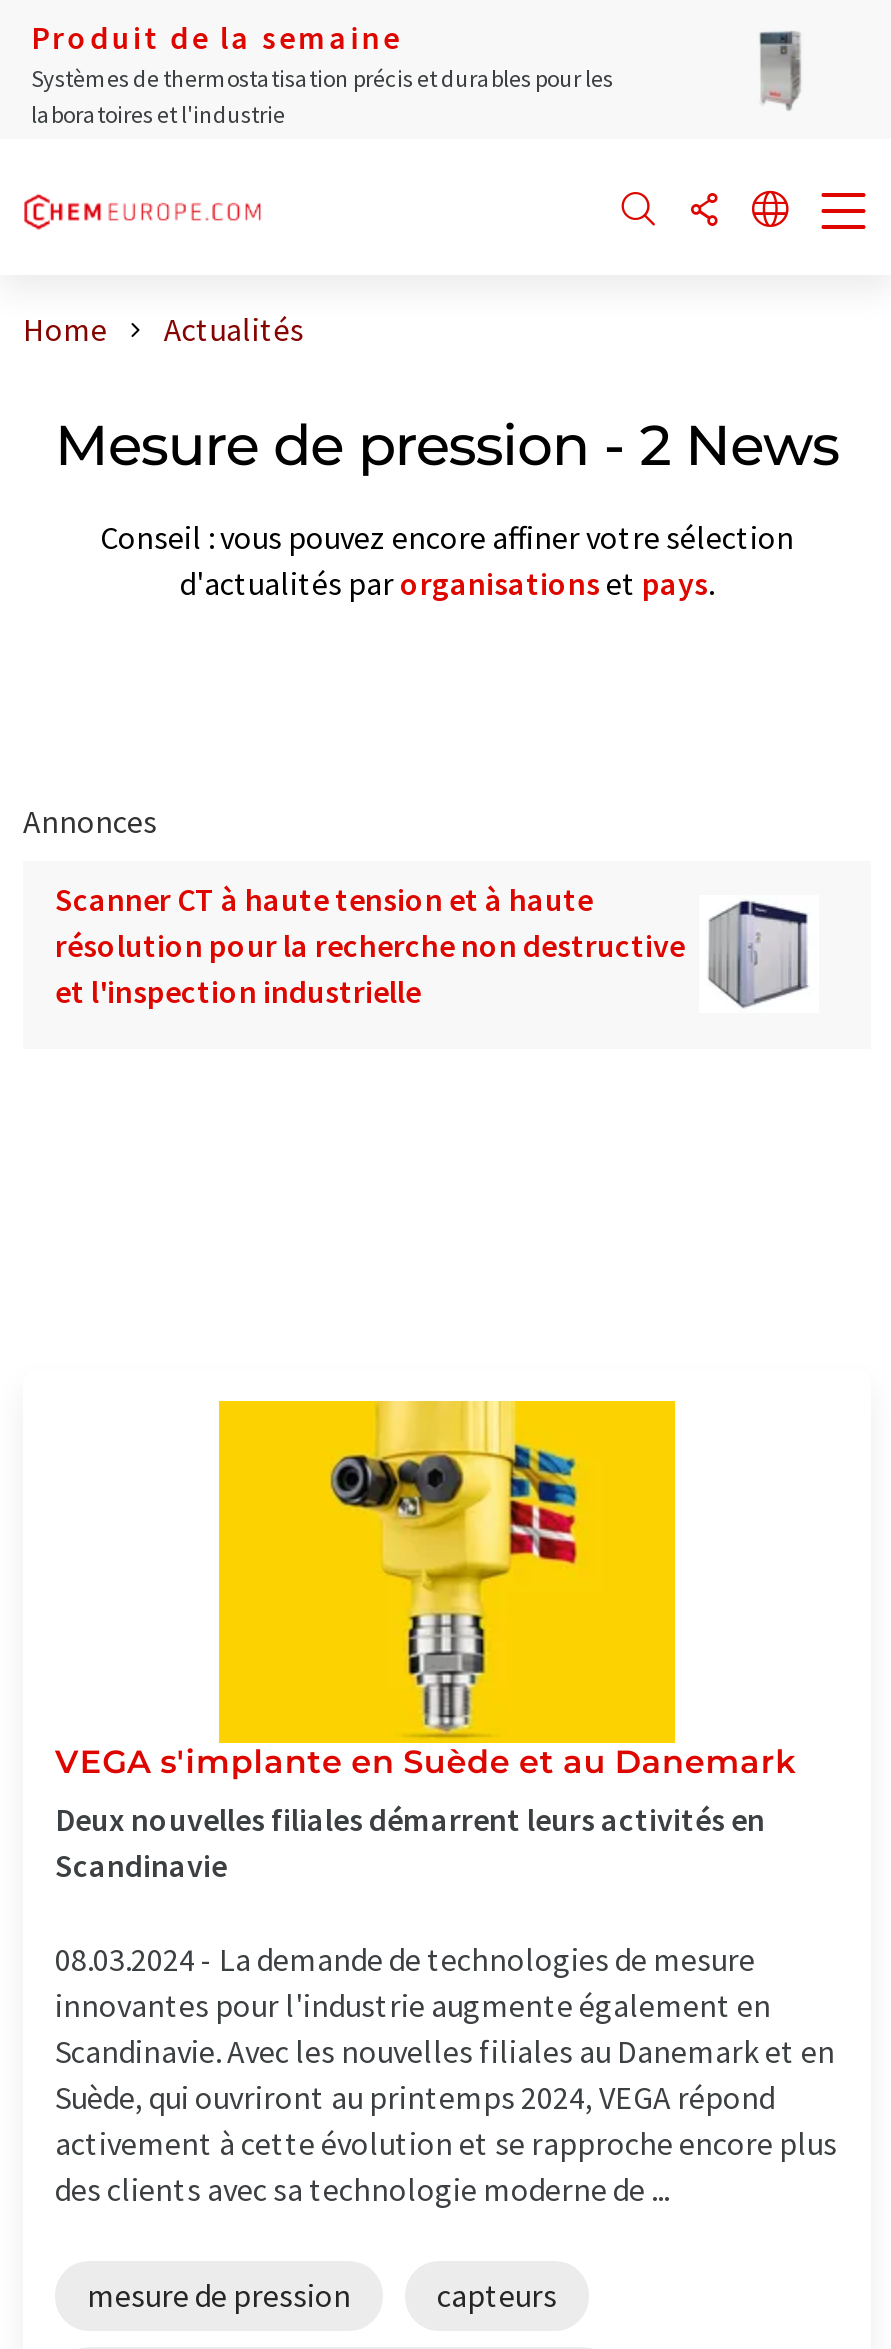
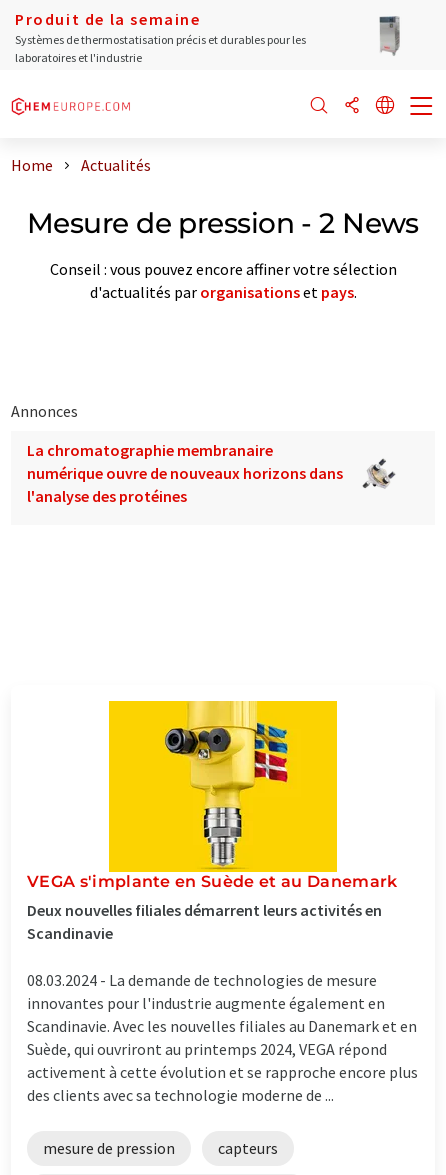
[55,878,809,1010] [image] | Scanner CT à haute tension et à haute | résolution pour la recherche non destructive | et l'inspection industrielle -> [27,440,403,506] [image] | La chromatographie membranaire | numérique ouvre de nouveaux horizons dans | l'analyse des protéines

